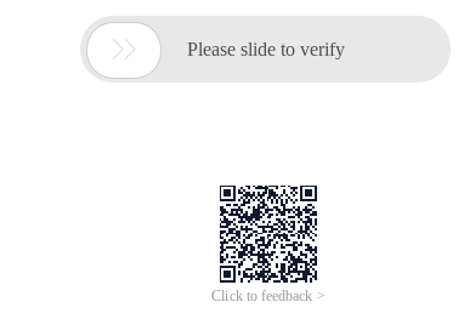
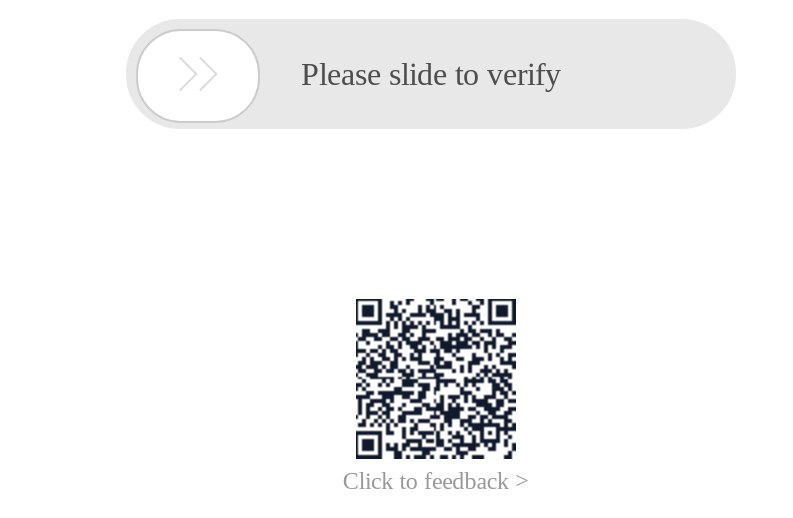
[219,184,318,284] [image] -> [354,297,518,461] [image]

